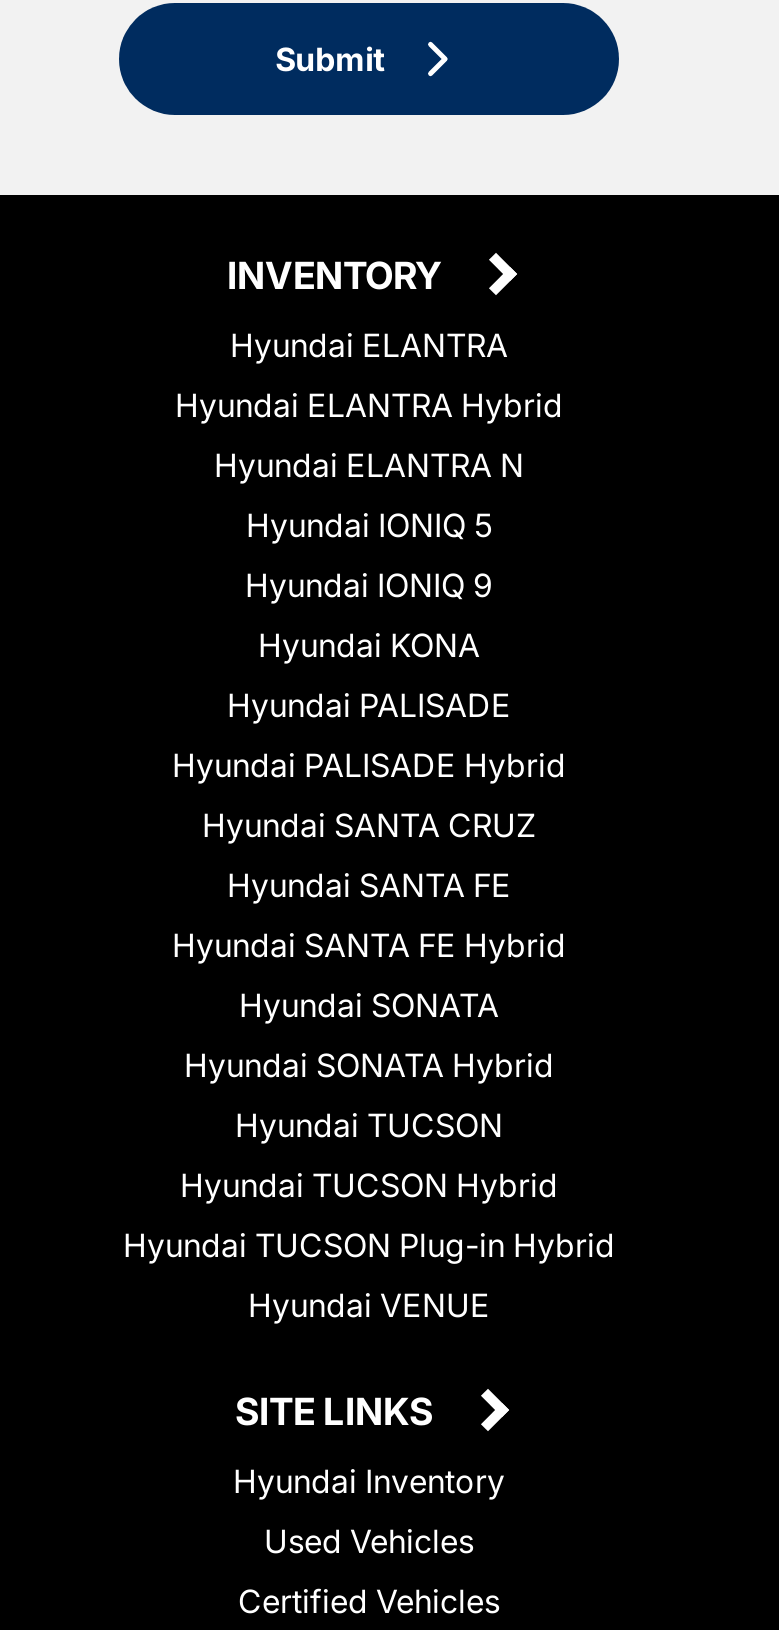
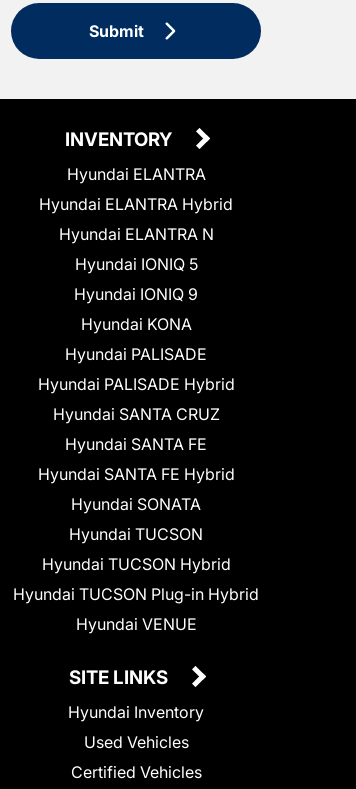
[184,1044,554,1084] Hyundai SONATA Hybrid -> none

